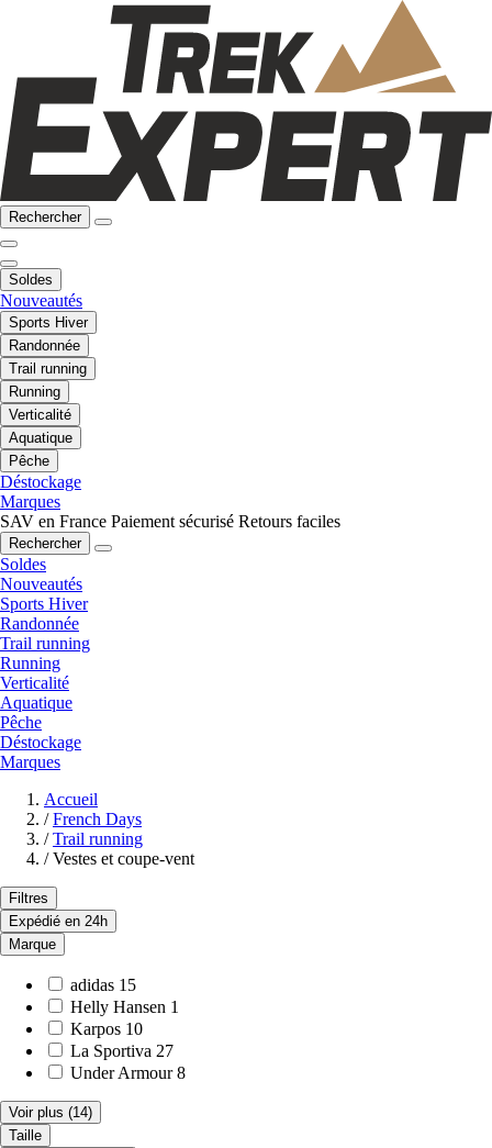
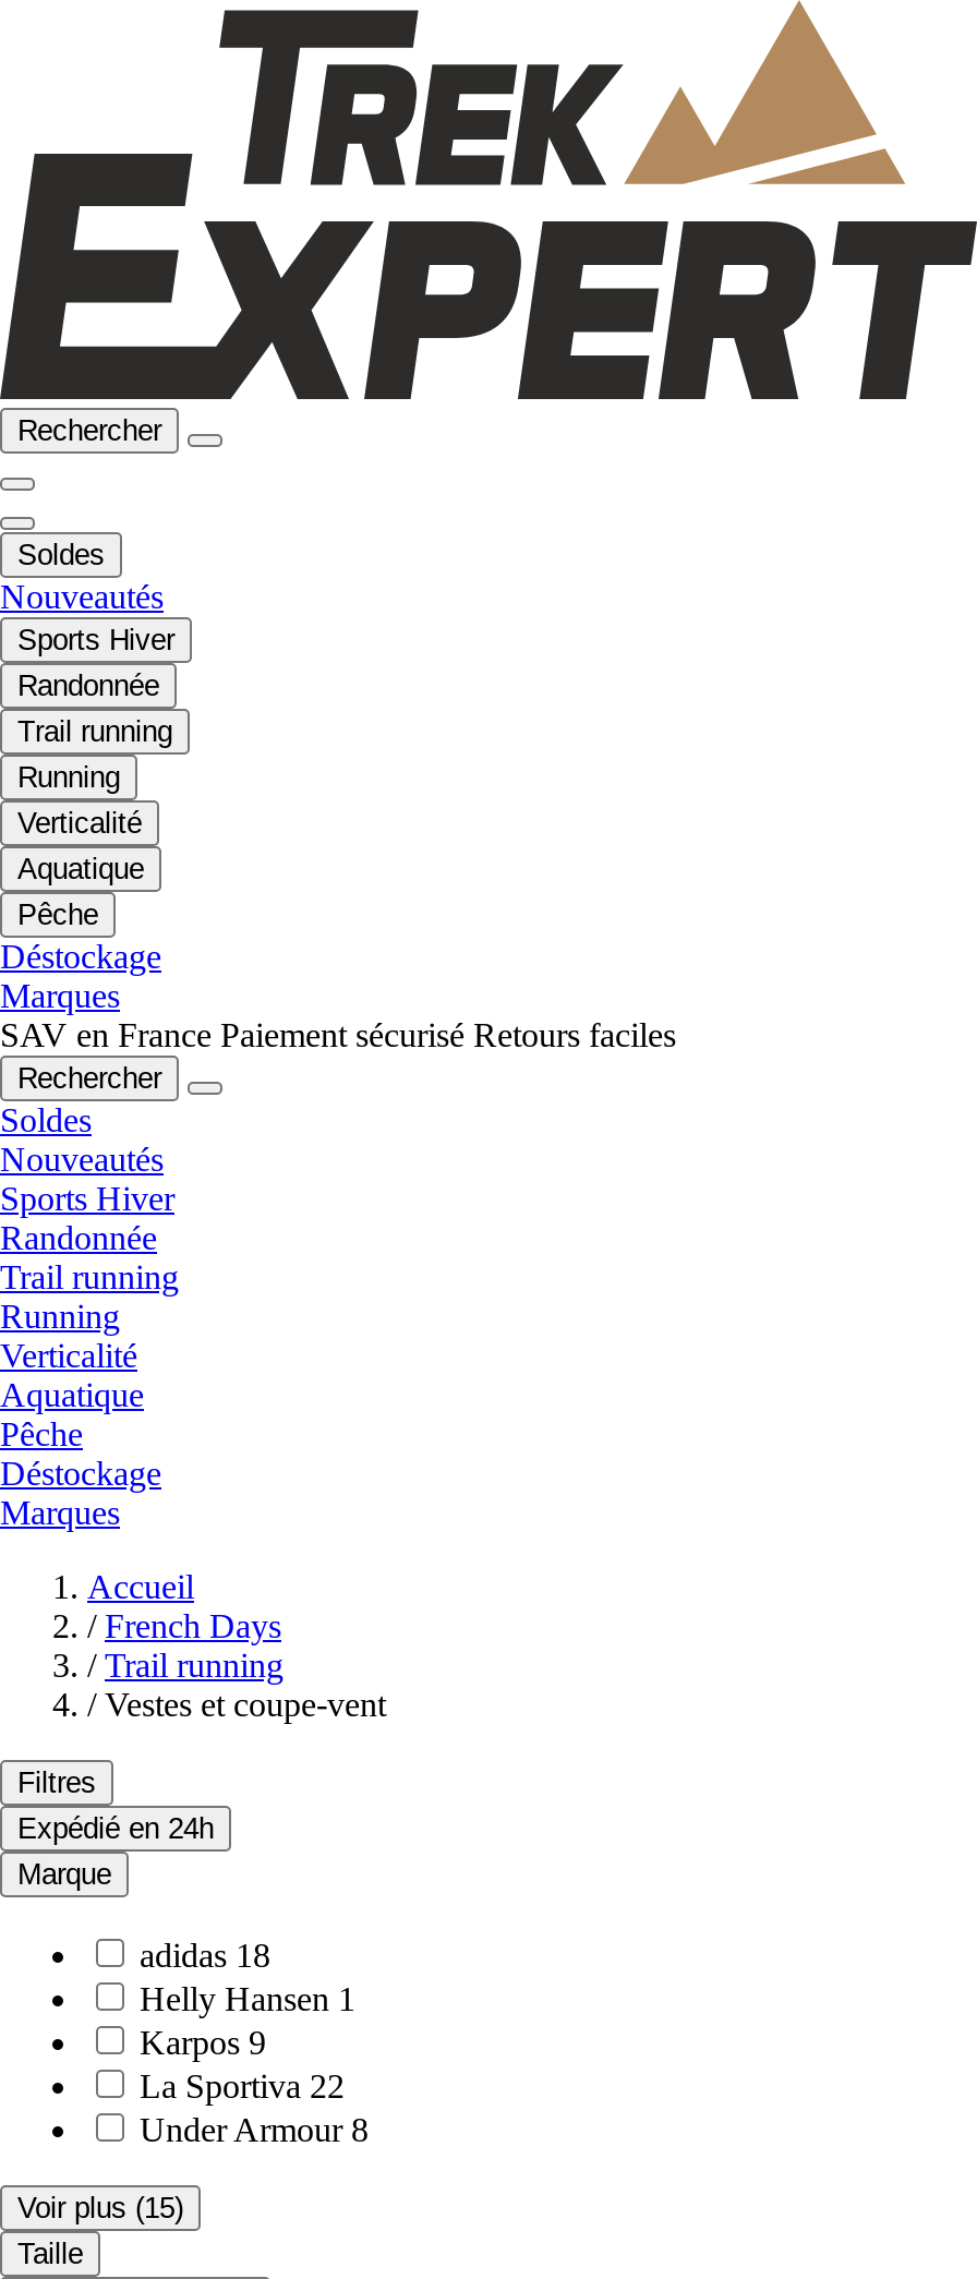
[70,976,136,994] adidas 15 -> [140,1937,270,1974] adidas 18
[70,1019,143,1038] Karpos 10 -> [140,2024,266,2061] Karpos 9
[70,1041,174,1060] La Sportiva 27 -> [140,2067,345,2105] La Sportiva 22
[9,1104,92,1121] Voir plus (14) -> [17,2192,183,2224] Voir plus (15)

